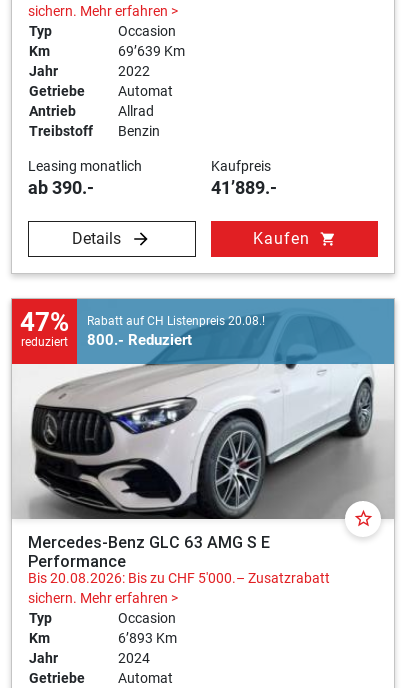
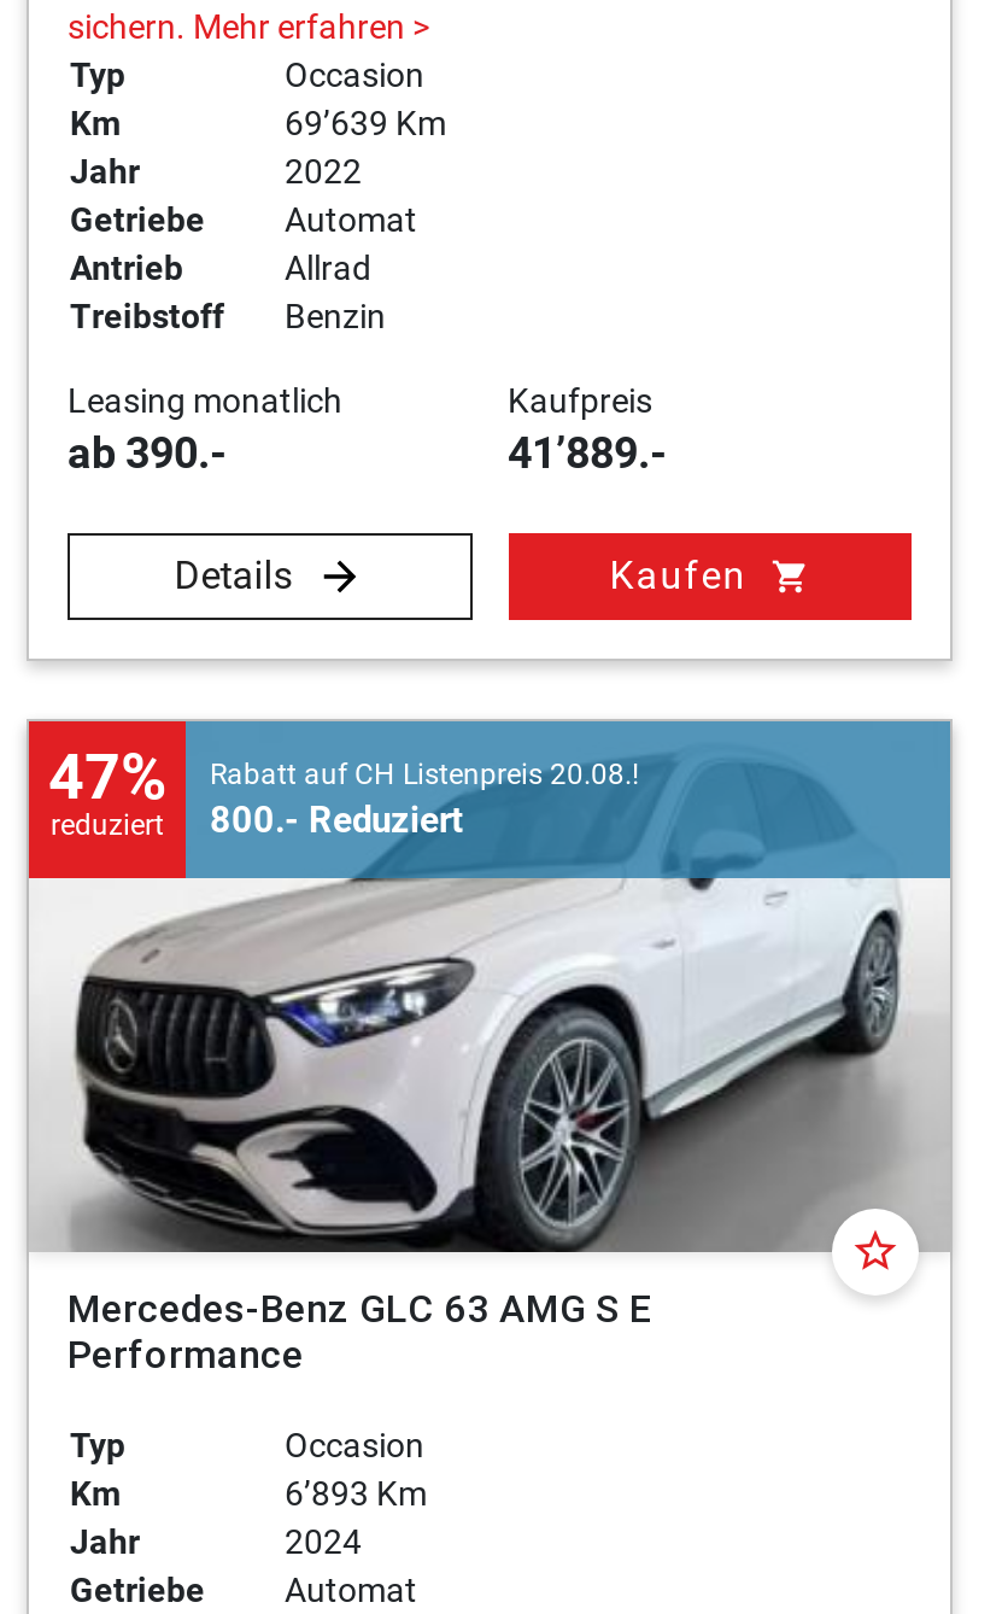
[28,570,330,606] Bis 20.08.2026: Bis zu CHF 5'000.– Zusatzrabatt | sichern. Mehr erfahren > -> none

